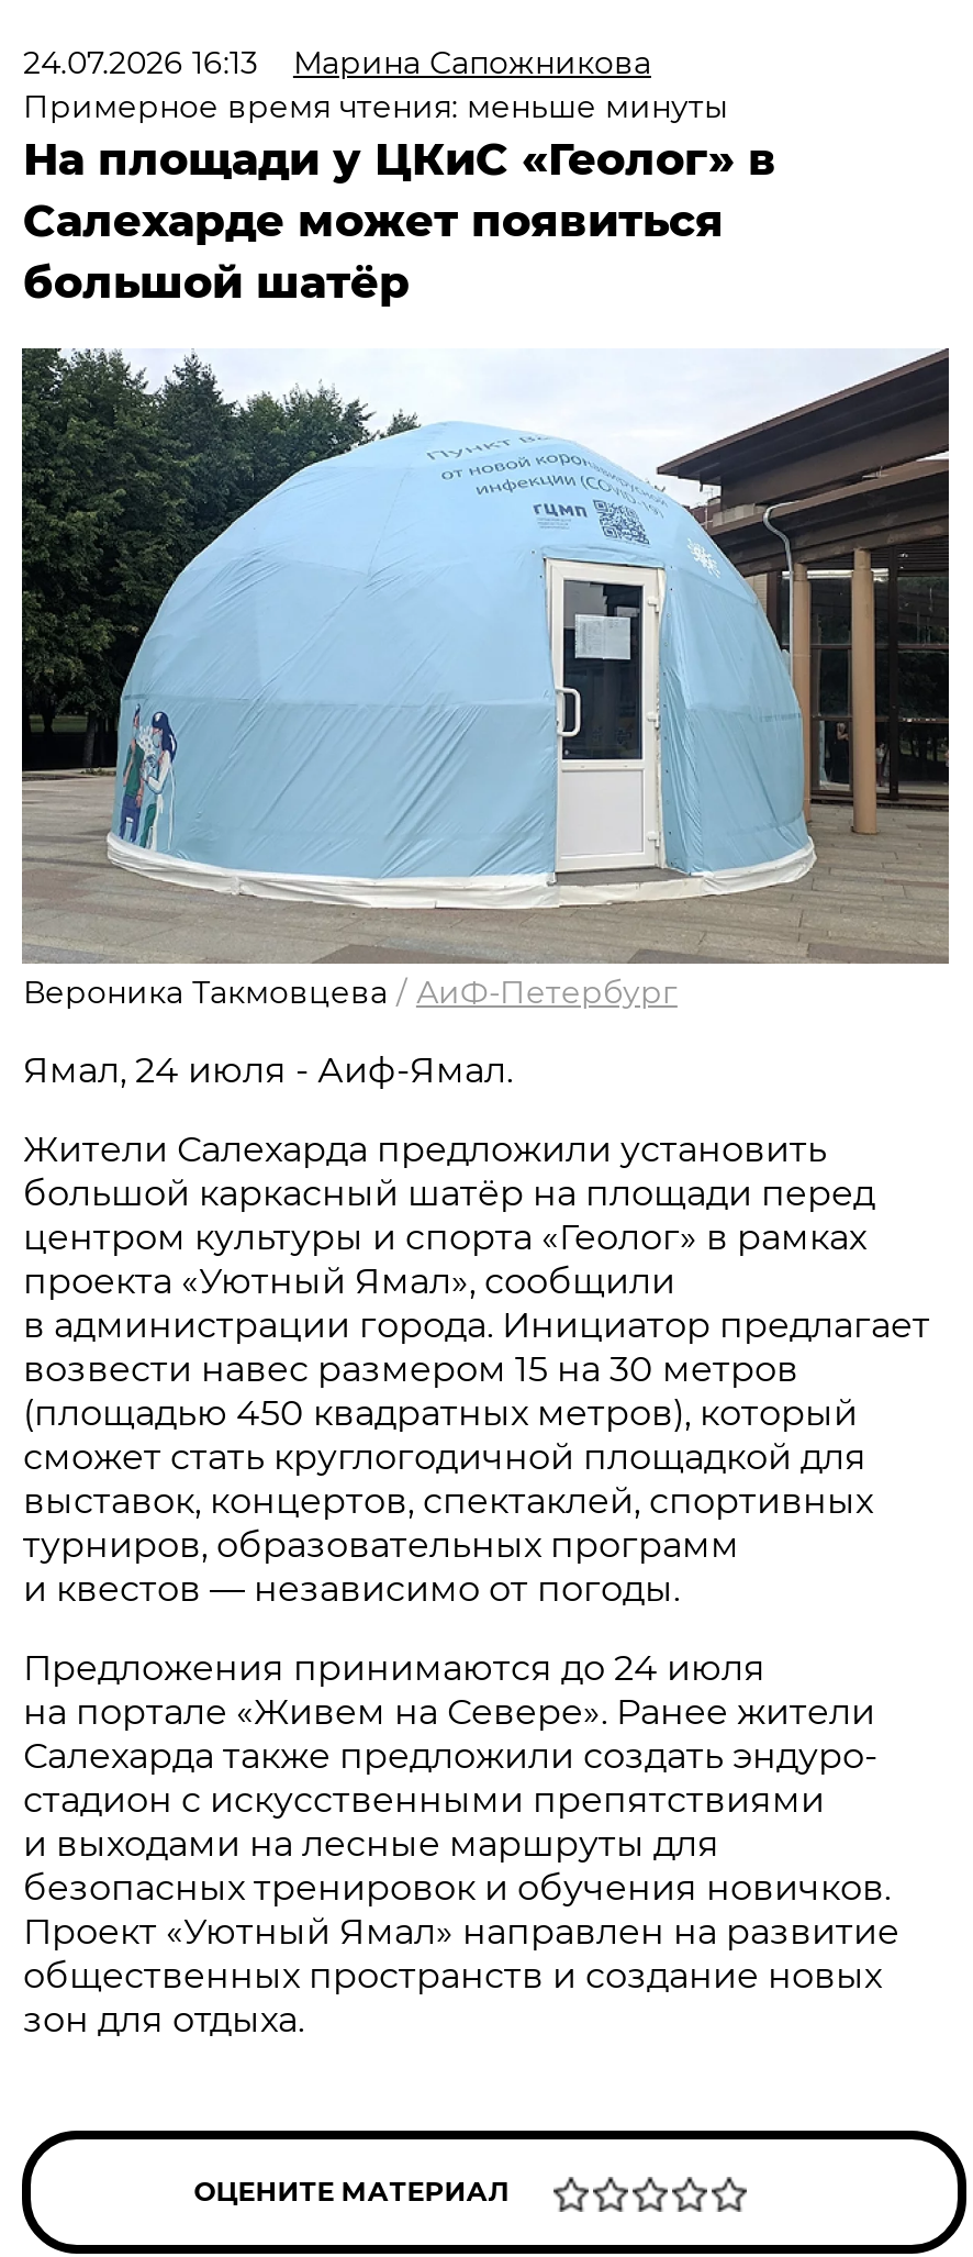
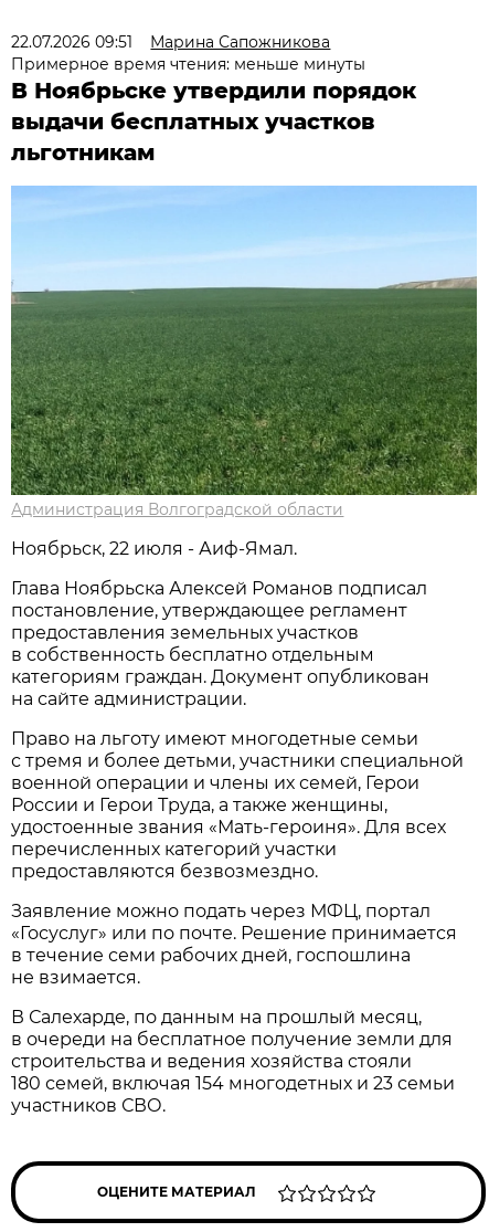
[23,43,651,82] 24.07.2026 16:13 Марина Сапожникова -> [11,32,330,52] 22.07.2026 09:51 Марина Сапожникова
[23,133,776,309] На площади у ЦКиС «Геолог» в | Салехарде может появиться | большой шатёр -> [11,77,417,166] В Ноябрьске утвердили порядок | выдачи бесплатных участков | льготникам
[20,346,951,2040] [image] | Вероника Такмовцева / АиФ-Петербург | Ямал, 24 июля - Аиф-Ямал. | Жители Салехарда предложили установить | большой каркасный шатёр на площади перед | центром культуры и спорта «Геолог» в рамках | проекта «Уютный Ямал», сообщили | в администрации города. Инициатор предлагает | возвести навес размером 15 на 30 метров | (площадью 450 квадратных метров), который | сможет стать круглогодичной площадкой для | выставок, концертов, спектаклей, спортивных | турниров, образовательных программ | и квестов — независимо от погоды. | Предложения принимаются до 24 июля | на портале «Живем на Севере». Ранее жители | Салехарда также предложили создать эндуро- | стадион с искусственными препятствиями | и выходами на лесные маршруты для | безопасных тренировок и обучения новичков. | Проект «Уютный Ямал» направлен на развитие | общественных пространств и создание новых | зон для отдыха. -> [10,186,478,1116] [image] | Администрация Волгоградской области | Ноябрьск, 22 июля - Аиф-Ямал. | Глава Ноябрьска Алексей Романов подписал | постановление, утверждающее регламент | предоставления земельных участков | в собственность бесплатно отдельным | категориям граждан. Документ опубликован | на сайте администрации. | Право на льготу имеют многодетные семьи | с тремя и более детьми, участники специальной | военной операции и члены их семей, Герои | России и Герои Труда, а также женщины, | удостоенные звания «Мать-героиня». Для всех | перечисленных категорий участки | предоставляются безвозмездно. | Заявление можно подать через МФЦ, портал | «Госуслуг» или по почте. Решение принимается | в течение семи рабочих дней, госпошлина | не взимается. | В Салехарде, по данным на прошлый месяц, | в очереди на бесплатное получение земли для | строительства и ведения хозяйства стояли | 180 семей, включая 154 многодетных и 23 семьи | участников СВО.

